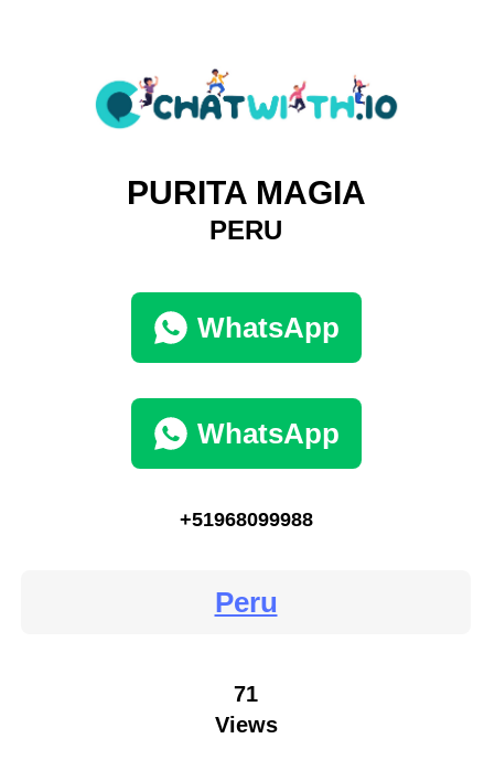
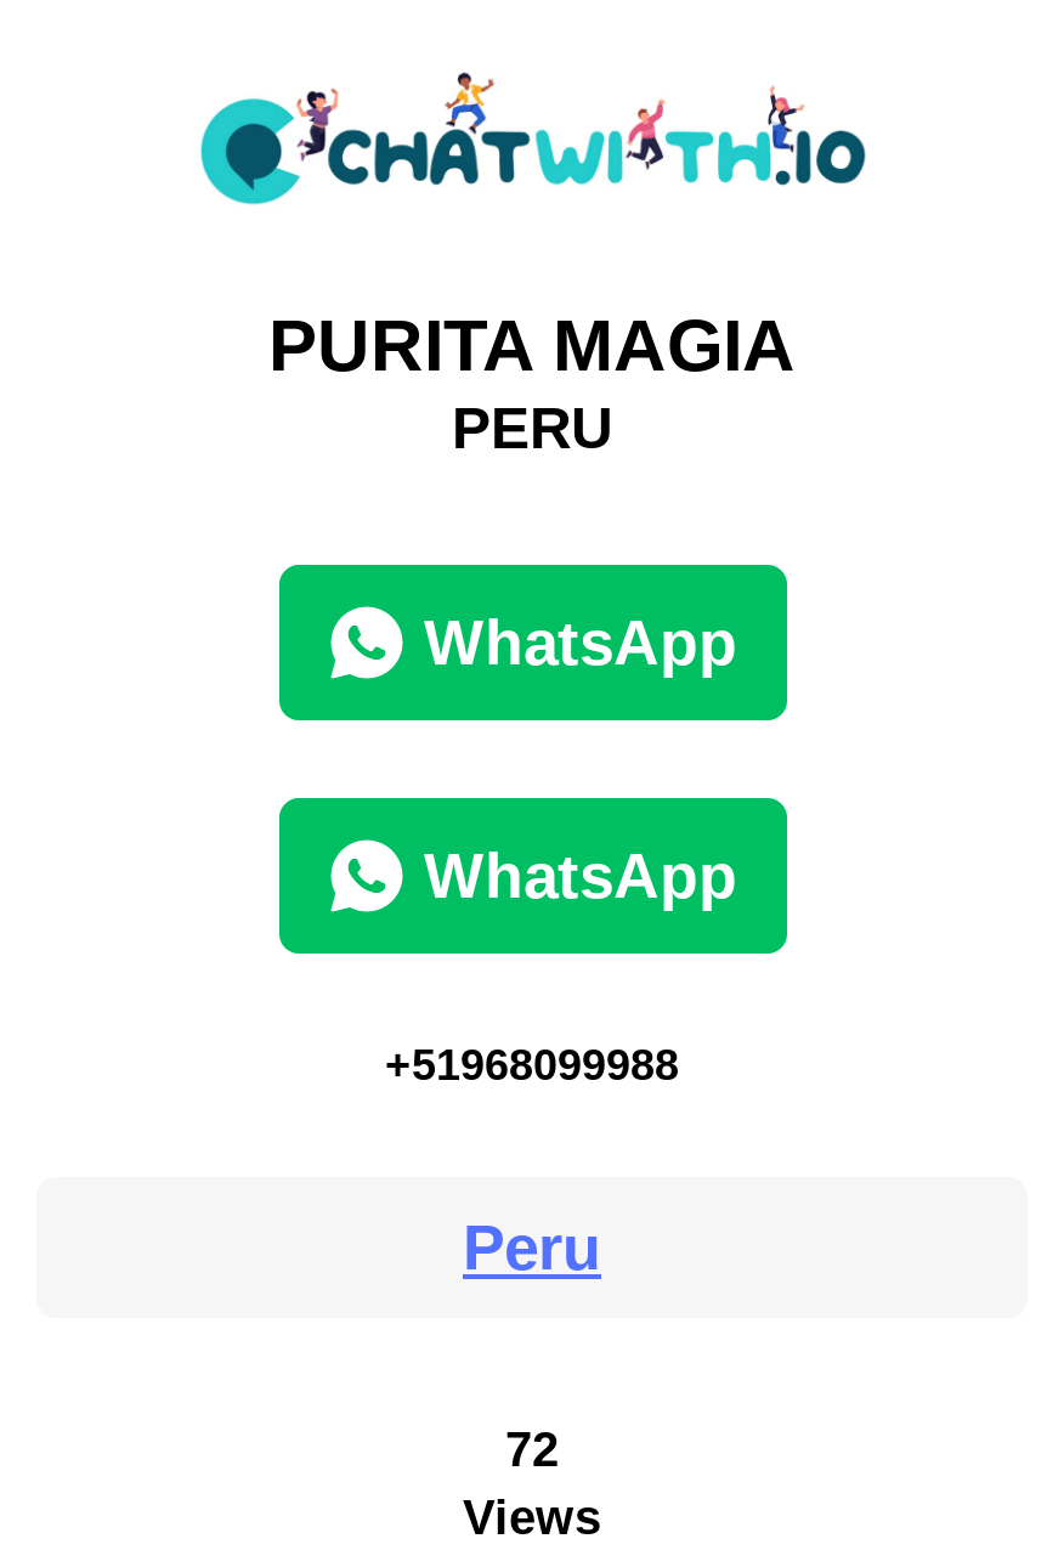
[234,681,258,706] 71 -> [505,1422,559,1475] 72

